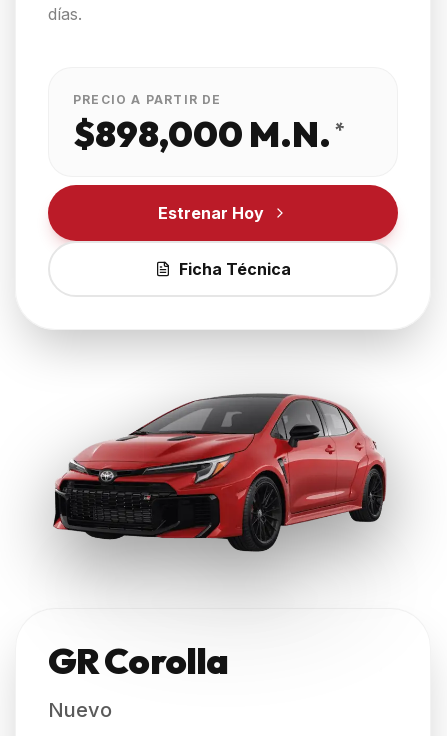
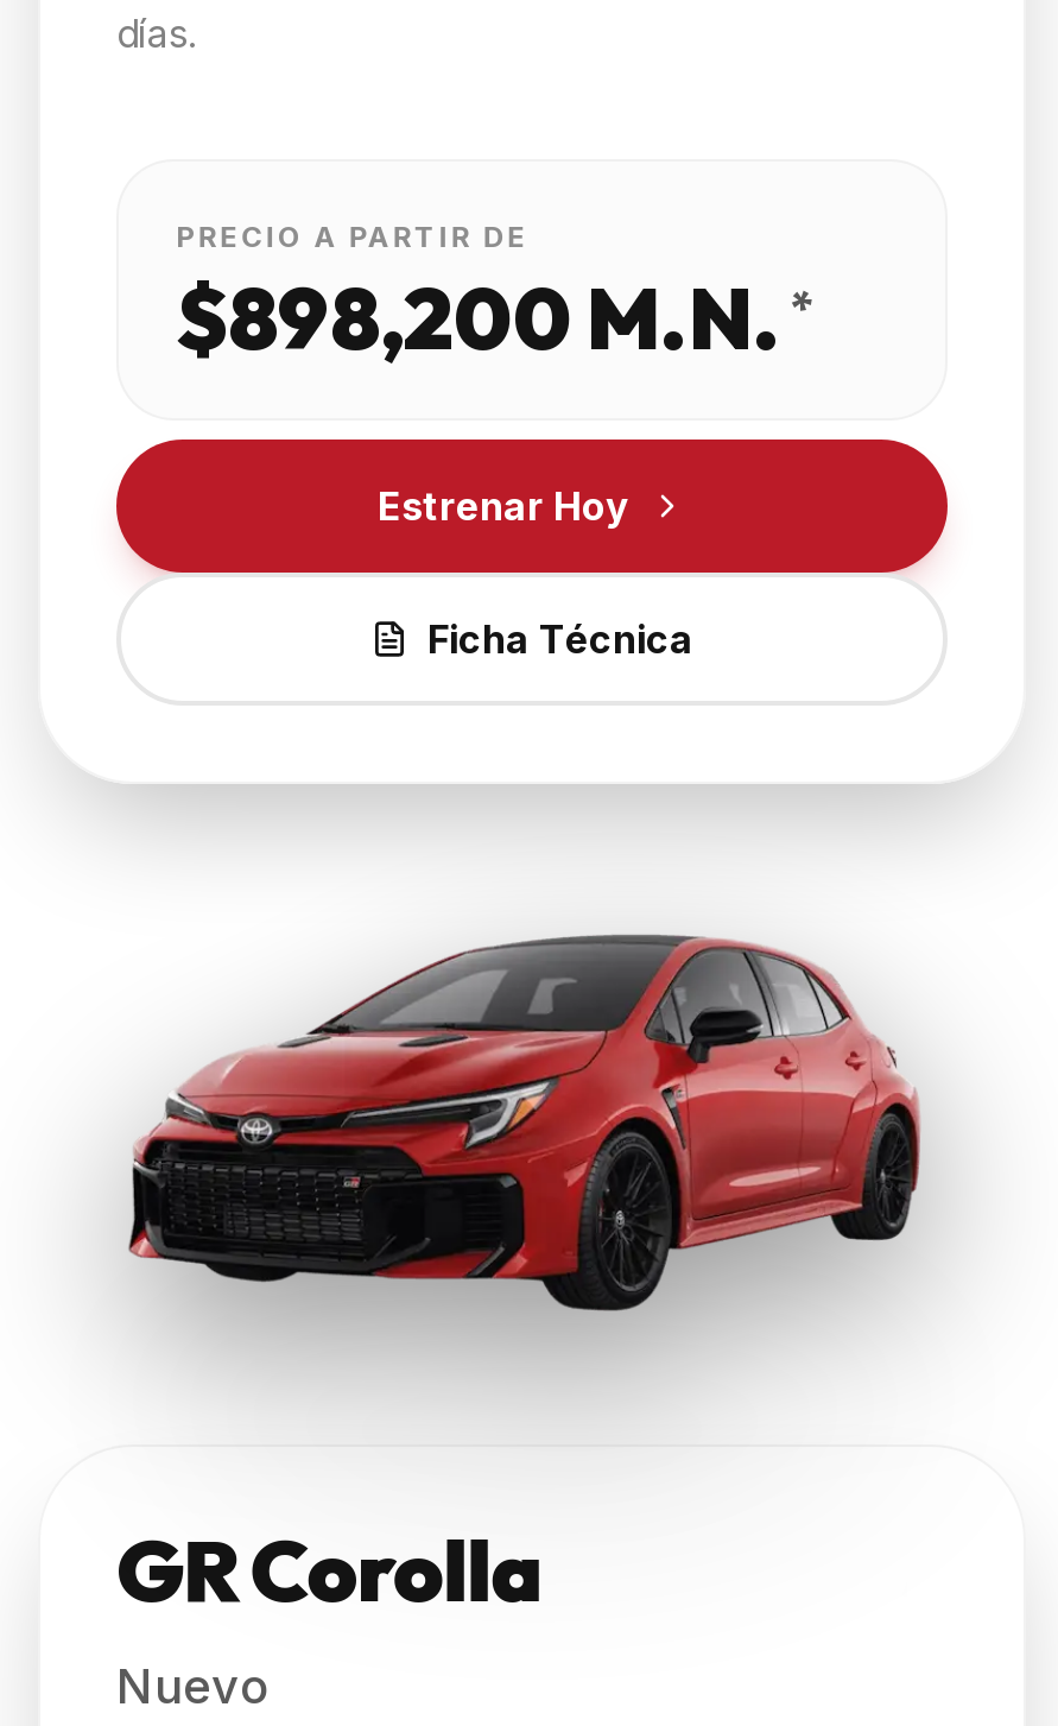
[73,111,345,156] $898,000 M.N. * -> [176,264,815,371] $898,200 M.N. *

